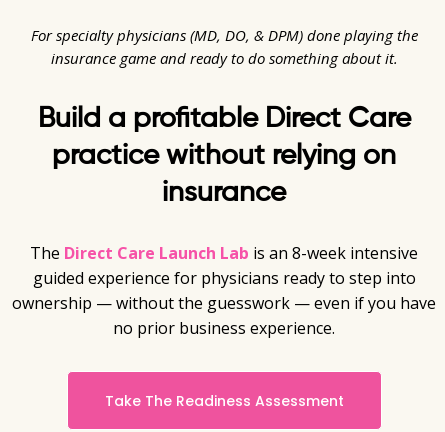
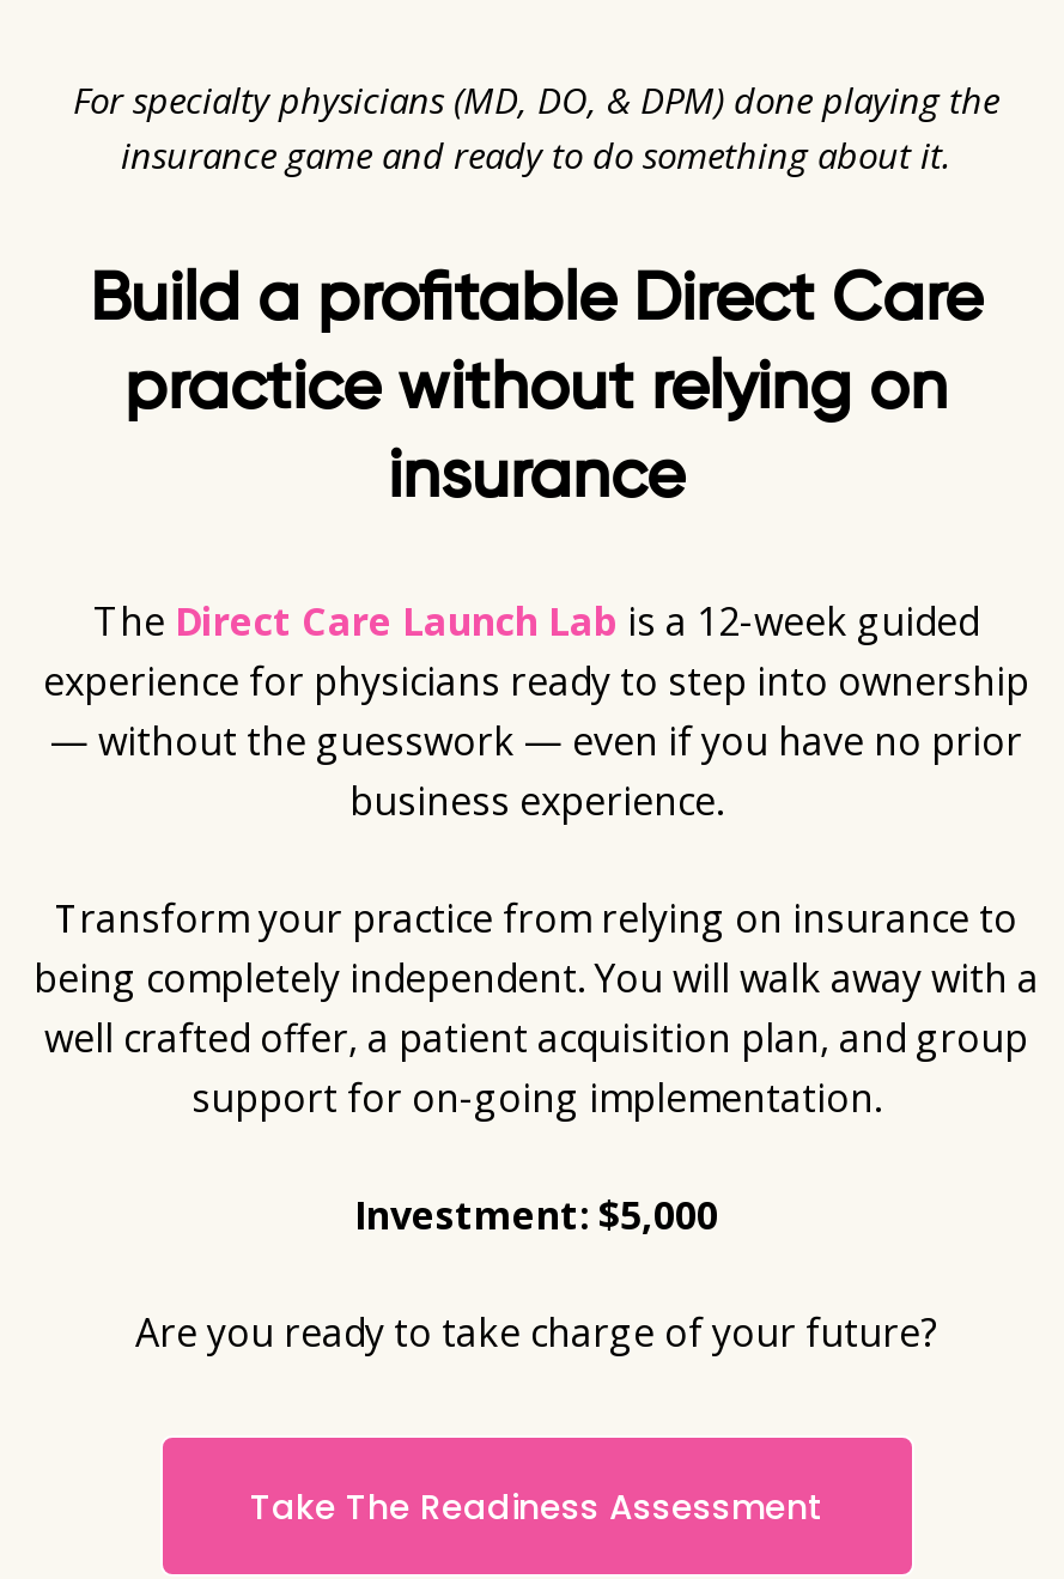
[12,242,436,339] The Direct Care Launch Lab is an 8-week intensive | guided experience for physicians ready to step into | ownership — without the guesswork — even if you have | no prior business experience. -> [34,595,1039,1359] The Direct Care Launch Lab is a 12-week guided | experience for physicians ready to step into ownership | — without the guesswork — even if you have no prior | business experience. | Transform your practice from relying on insurance to | being completely independent. You will walk away with a | well crafted offer, a patient acquisition plan, and group | support for on-going implementation. | Investment: $5,000 | Are you ready to take charge of your future?

